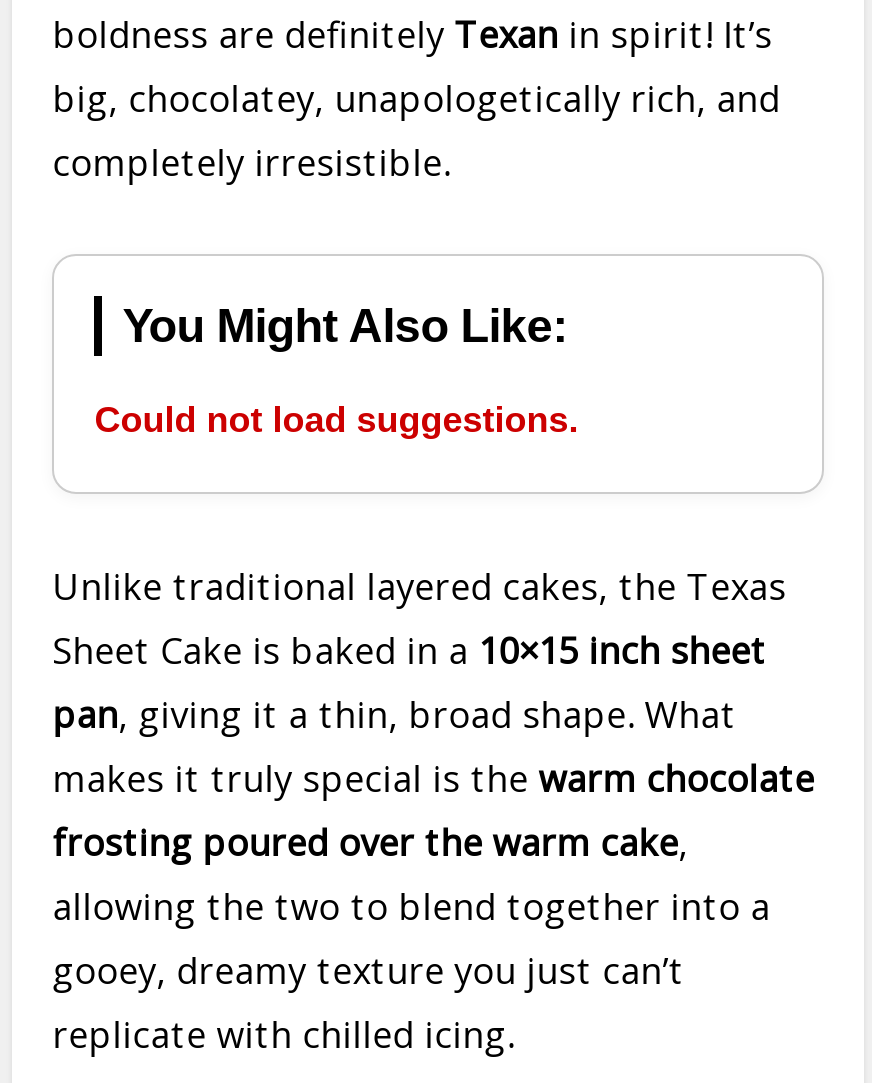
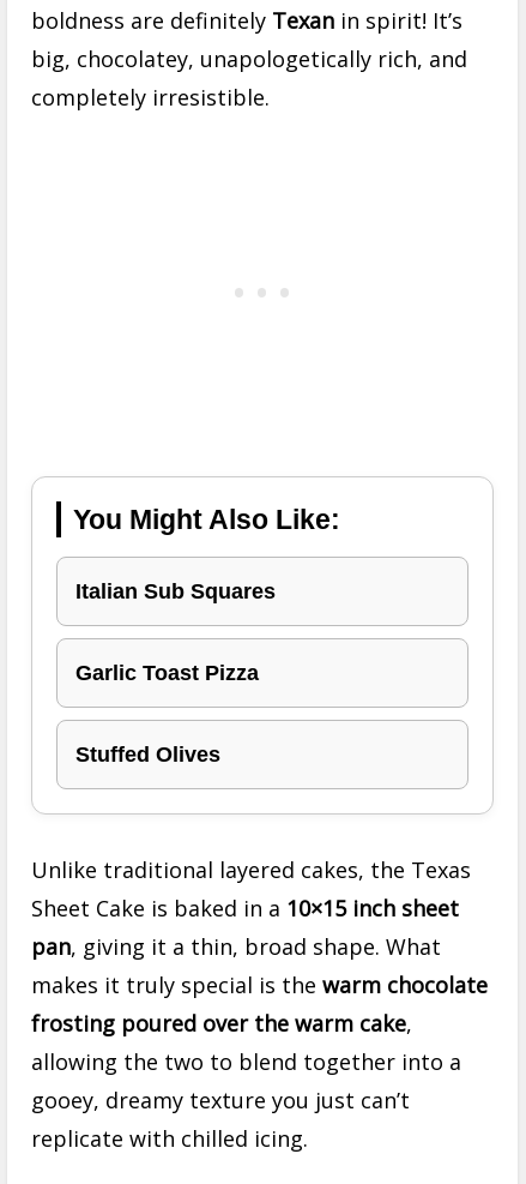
[94,399,578,439] Could not load suggestions. -> [76,580,276,767] Italian Sub Squares | Garlic Toast Pizza | Stuffed Olives

